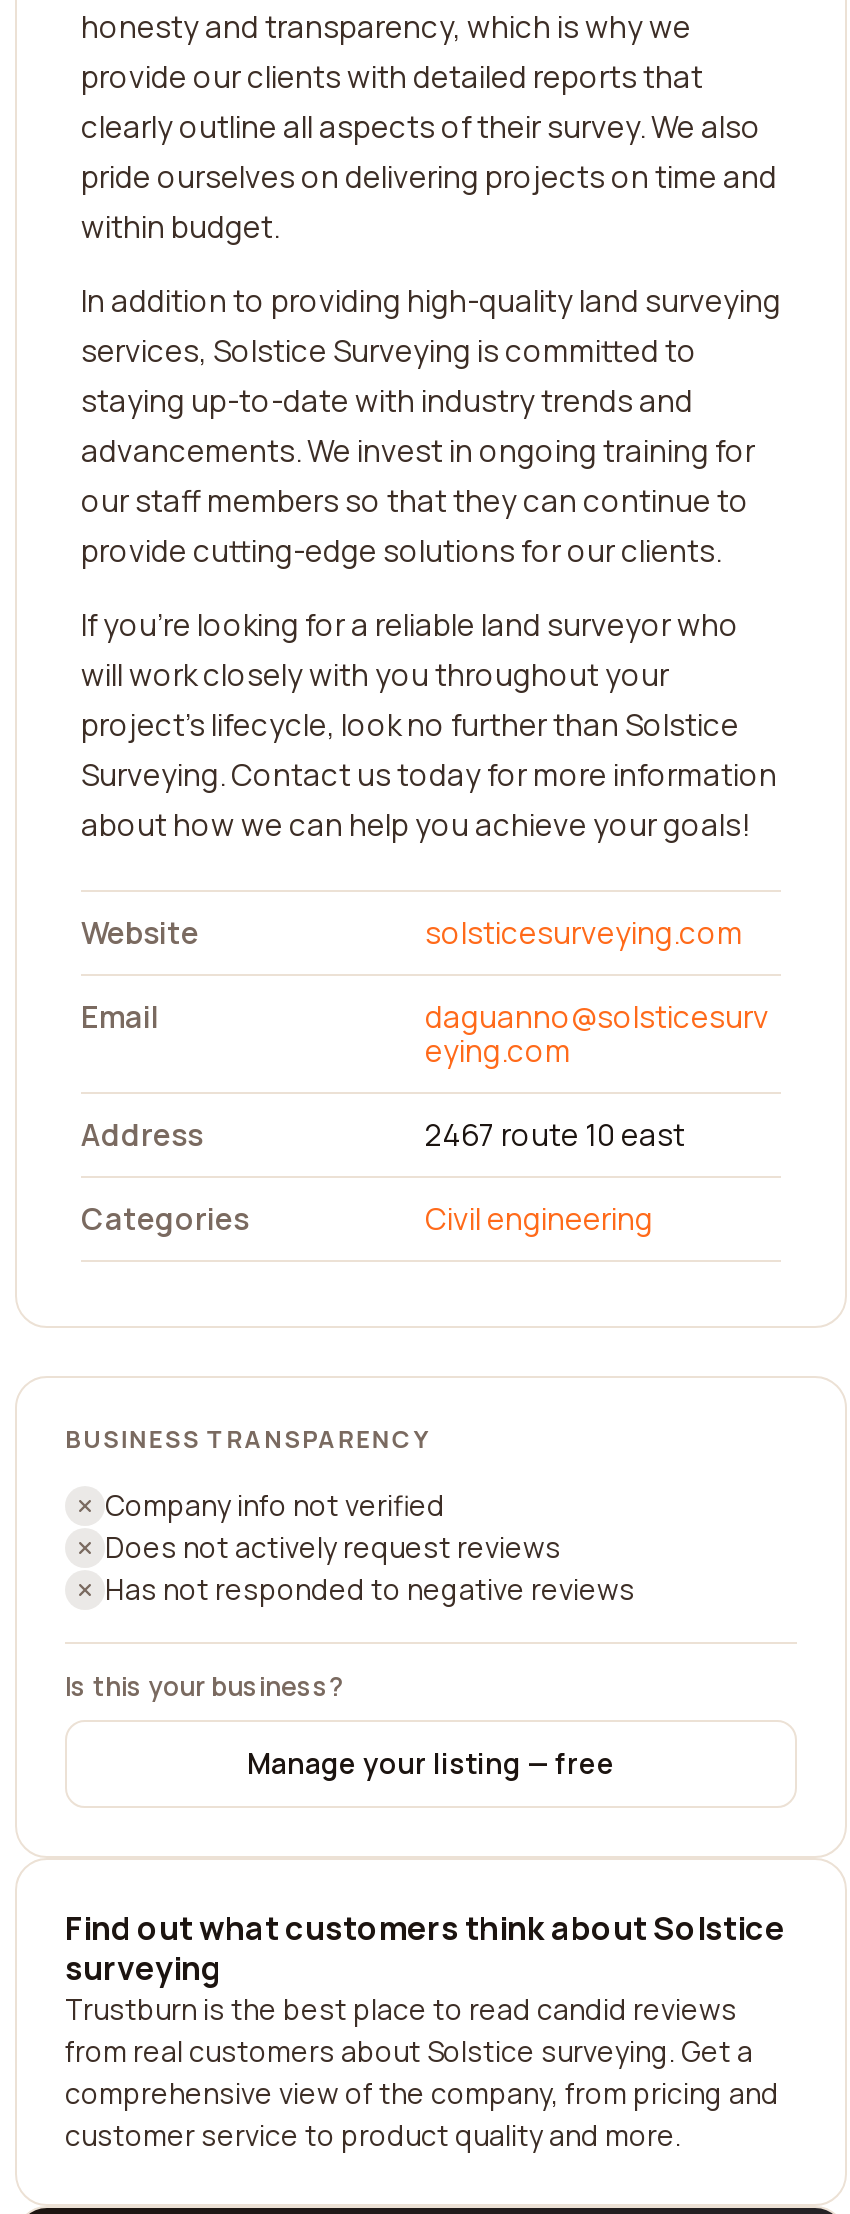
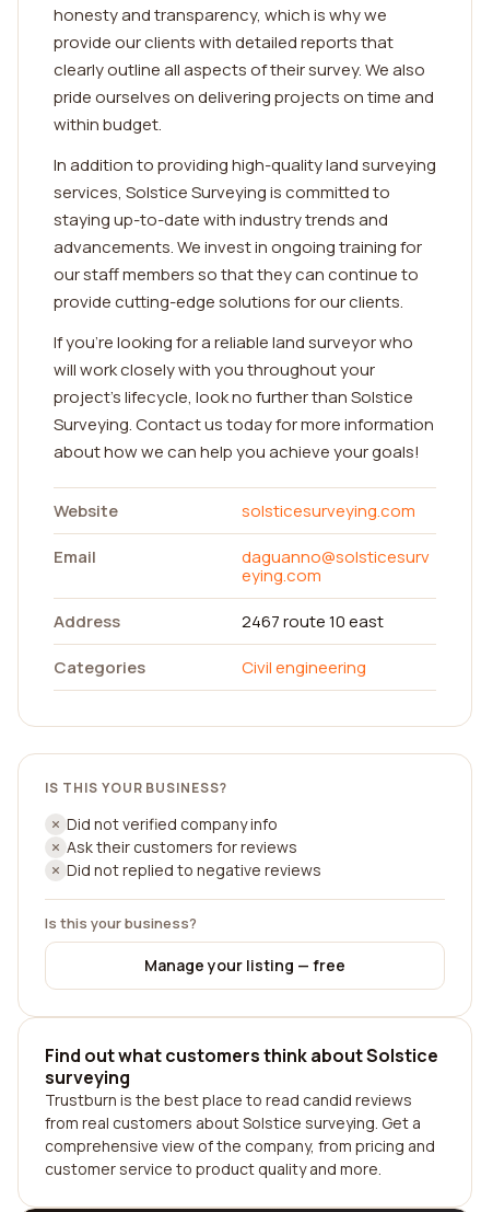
[65,1422,429,1456] BUSINESS TRANSPARENCY -> [45,778,227,797] IS THIS YOUR BUSINESS?
[105,1486,635,1608] Company info not verified | Does not actively request reviews | Has not responded to negative reviews -> [67,813,321,880] Did not verified company info | Ask their customers for reviews | Did not replied to negative reviews

